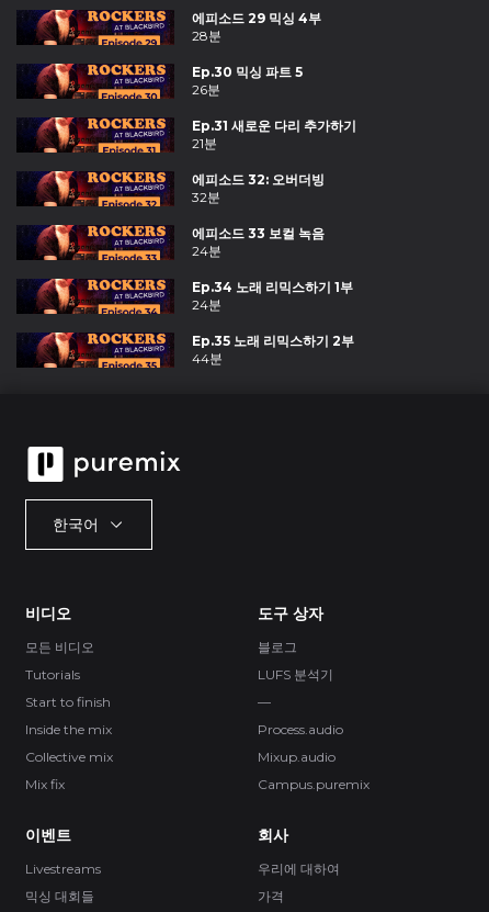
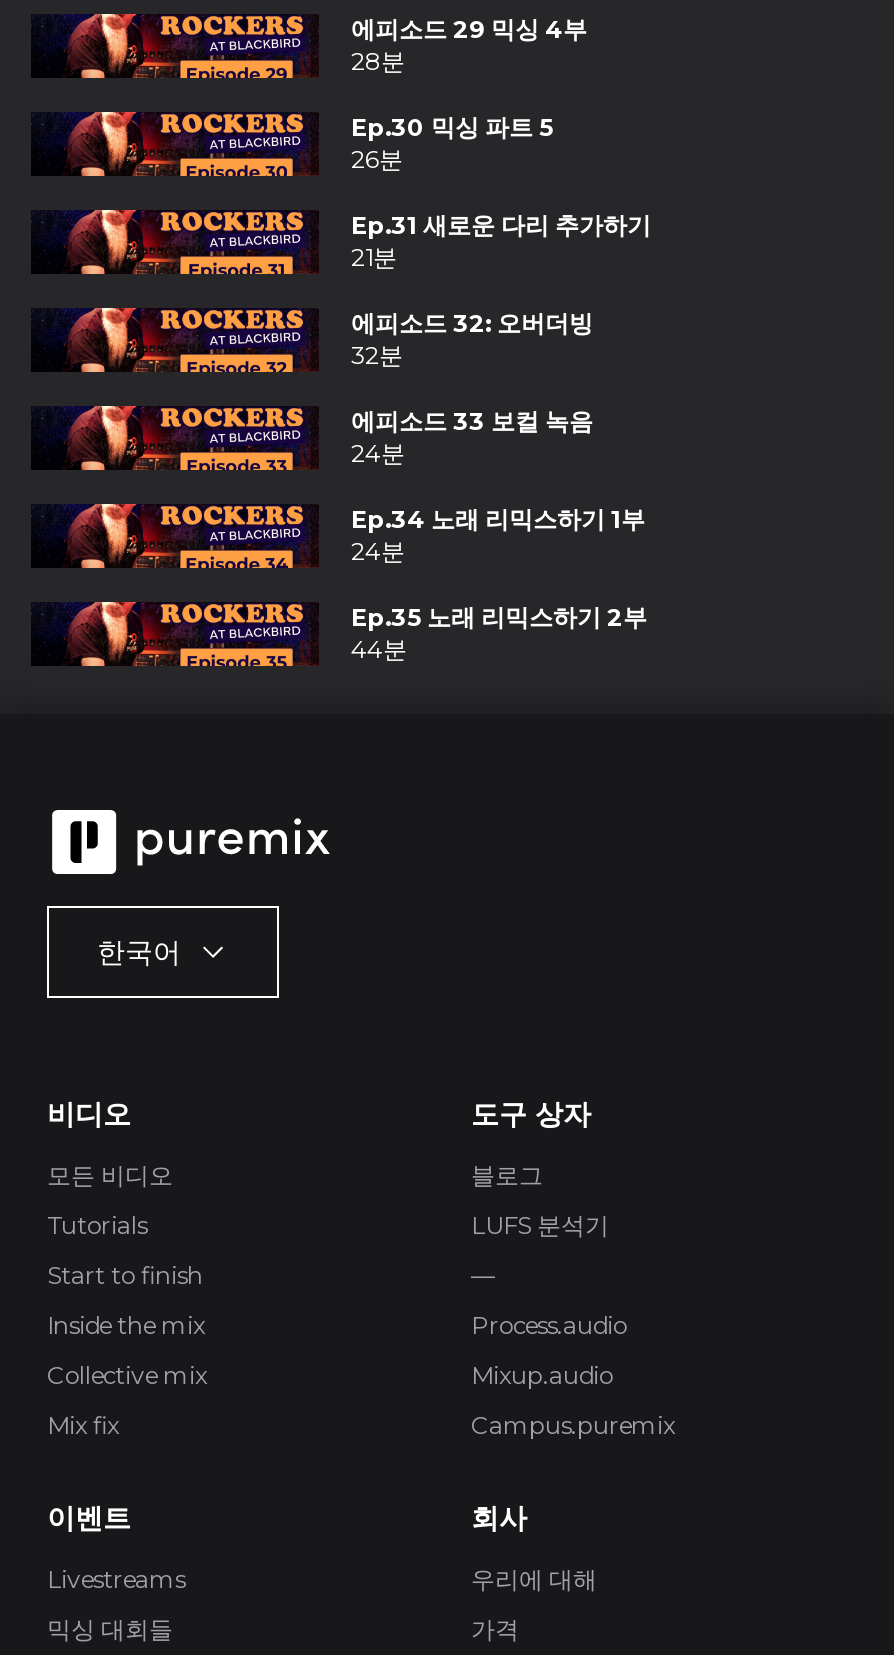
[258,860,340,877] 우리에 대하여 -> [471,1564,597,1594] 우리에 대해

